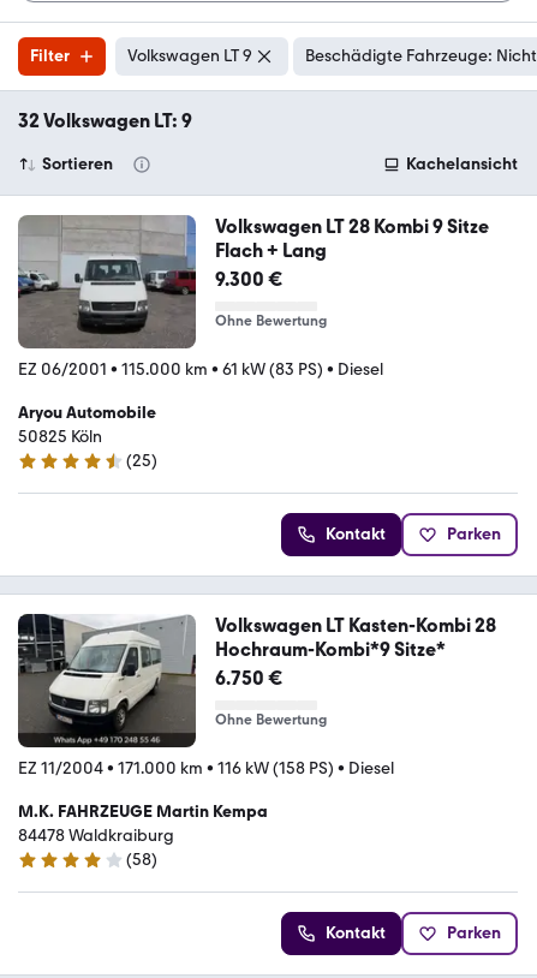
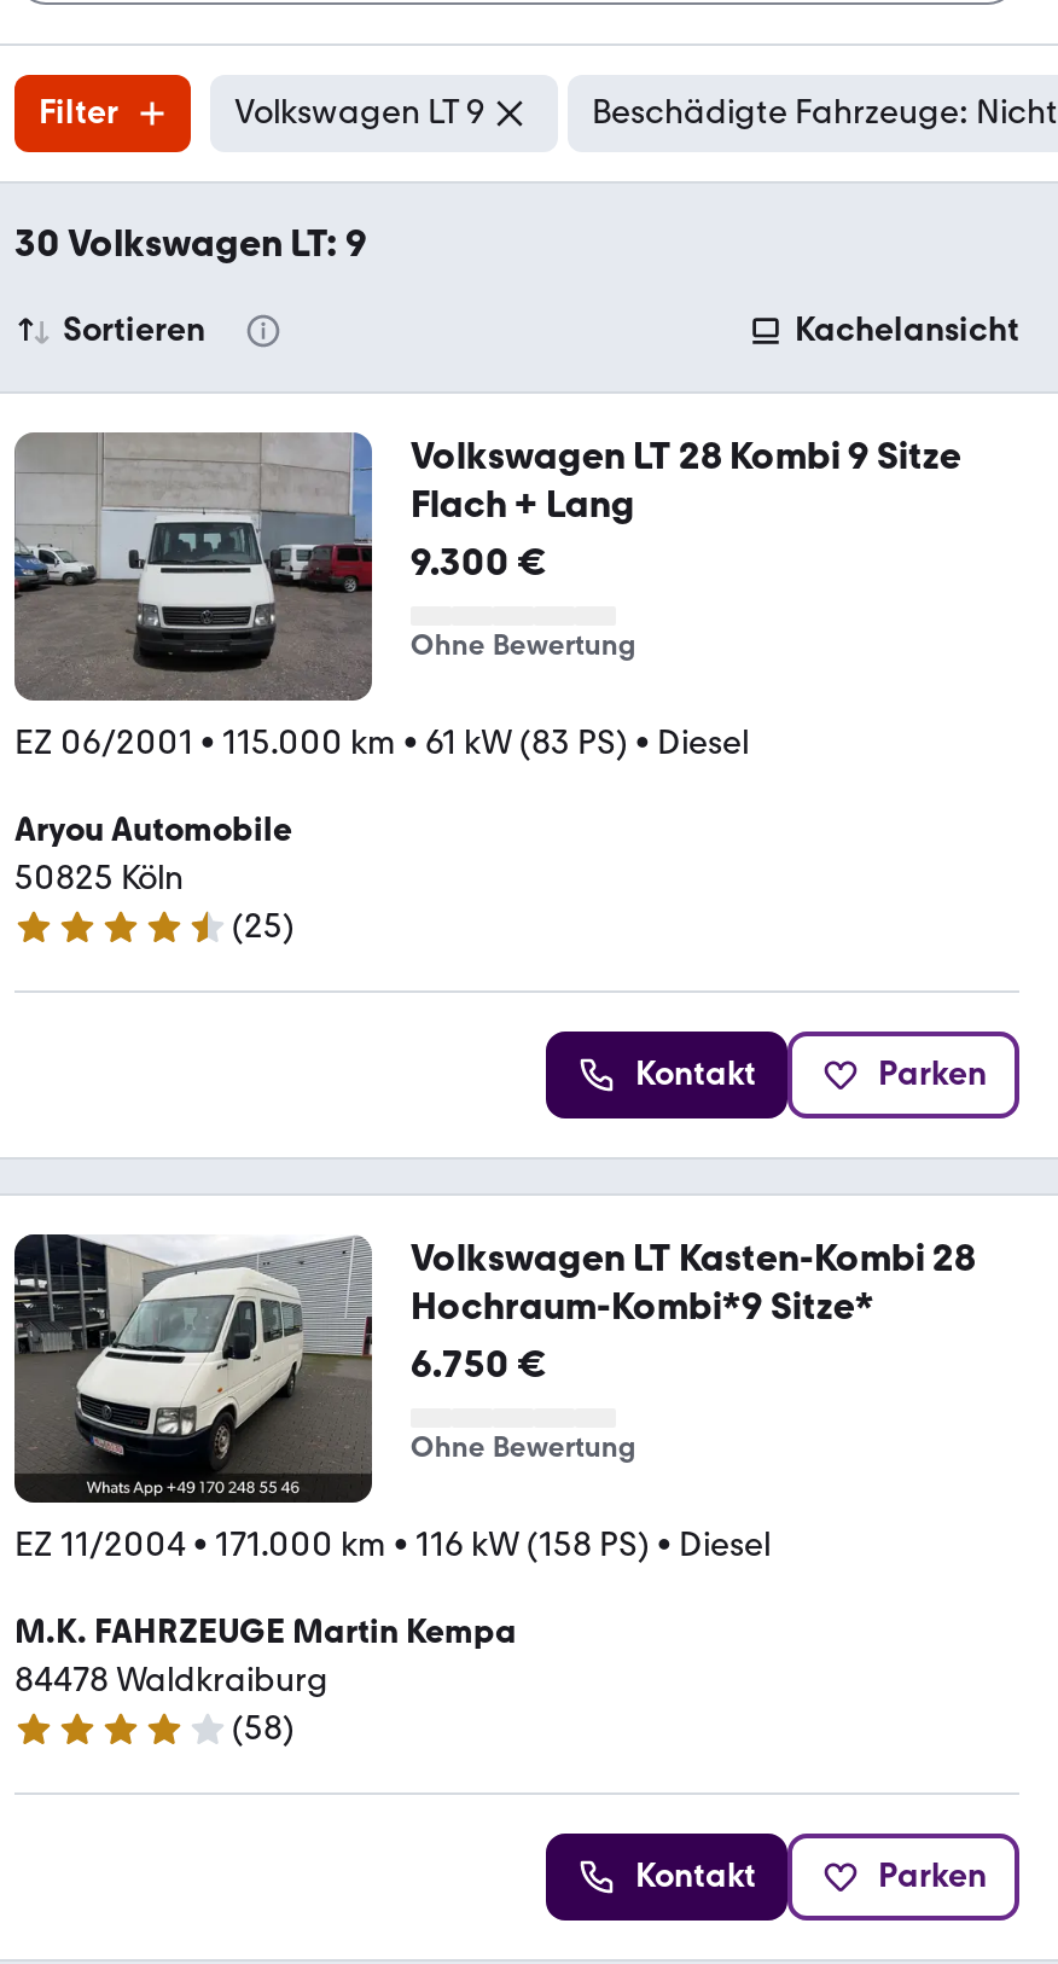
[18,109,192,132] 32 Volkswagen LT: 9 -> [14,220,367,266] 30 Volkswagen LT: 9

